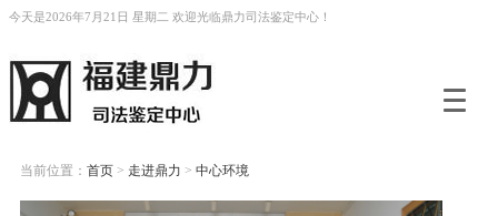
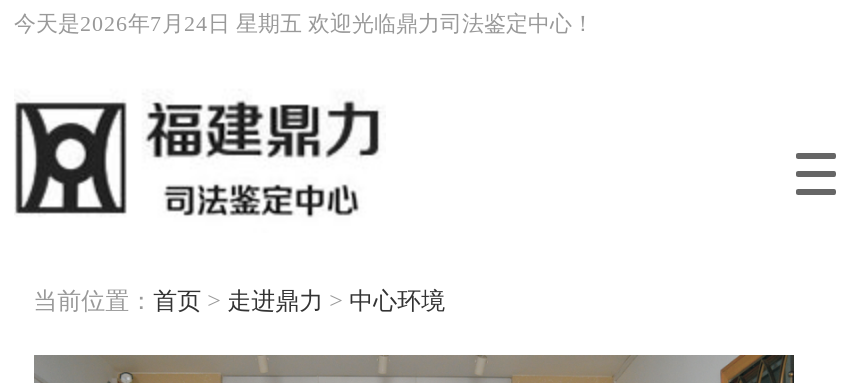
[9,10,331,23] 今天是2026年7月21日 星期二 欢迎光临鼎力司法鉴定中心！ -> [14,11,594,35] 今天是2026年7月24日 星期五 欢迎光临鼎力司法鉴定中心！

